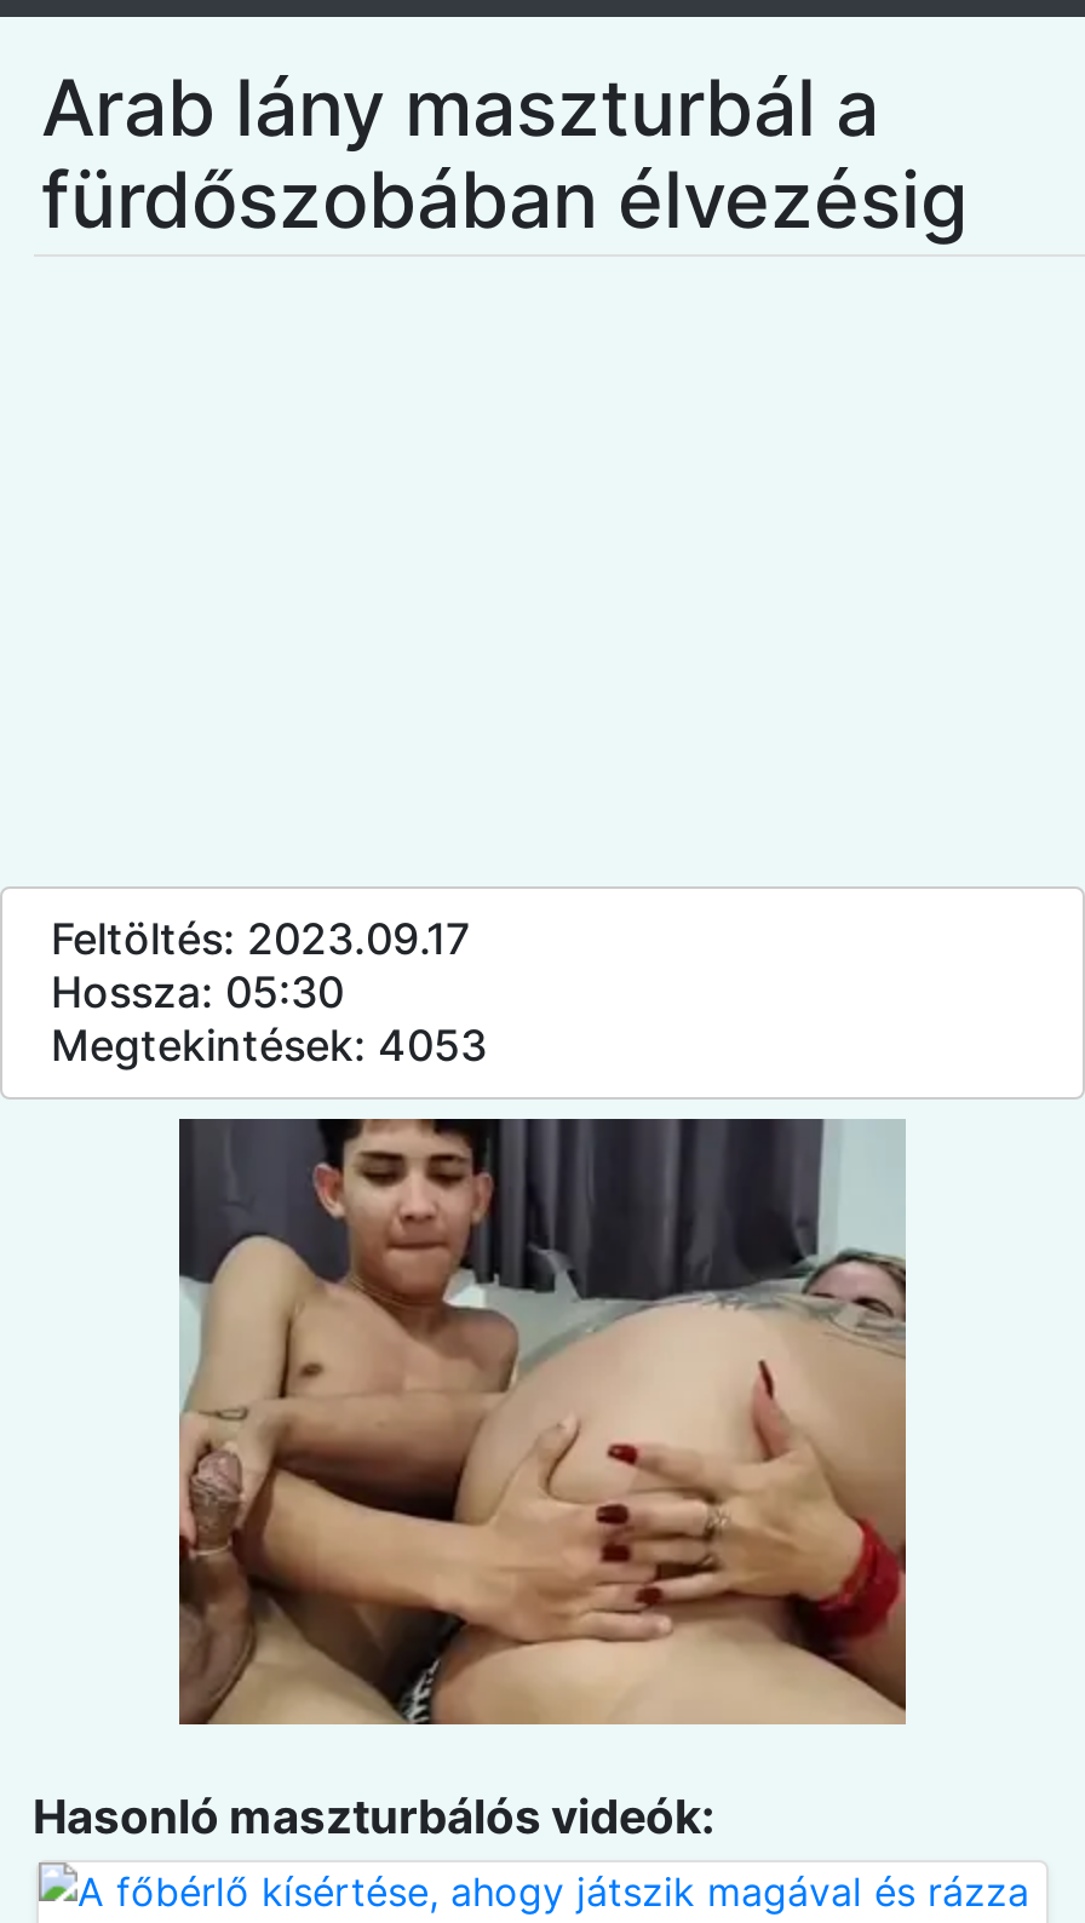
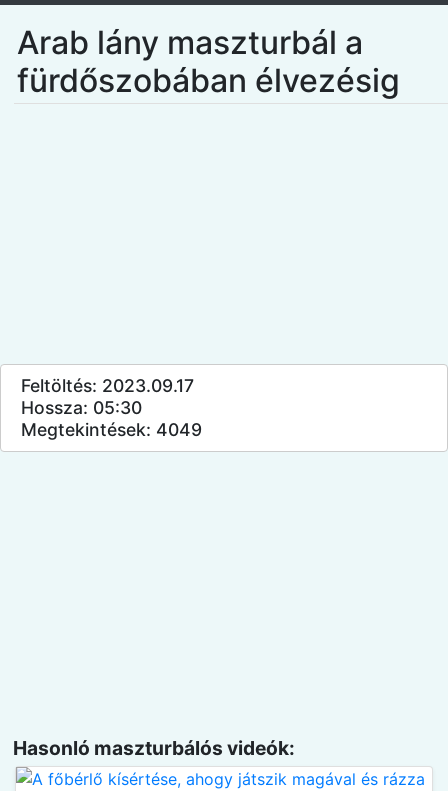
[51,1020,487,1070] Megtekintések: 4053 -> [21,419,202,440] Megtekintések: 4049
[177,1117,908,1727] [image] -> none

